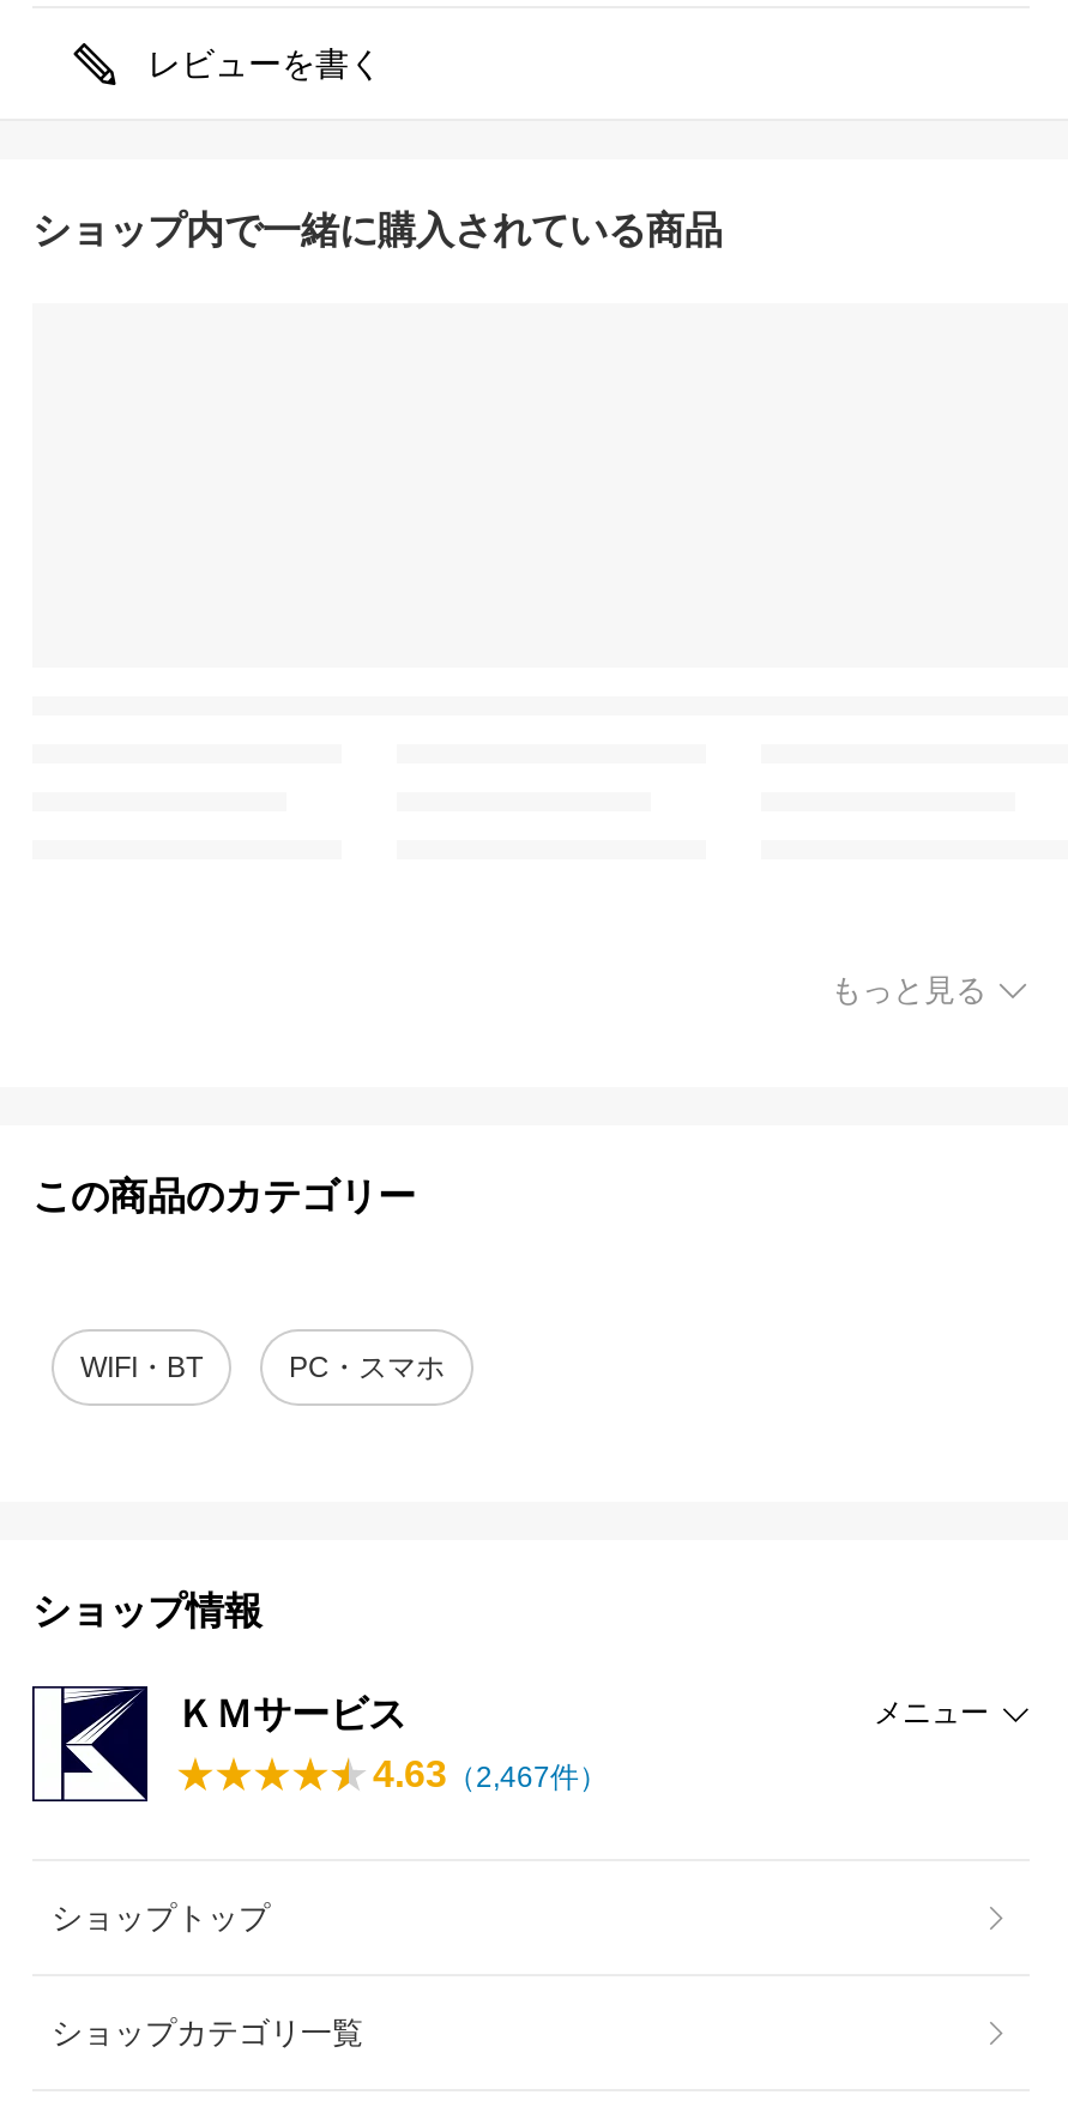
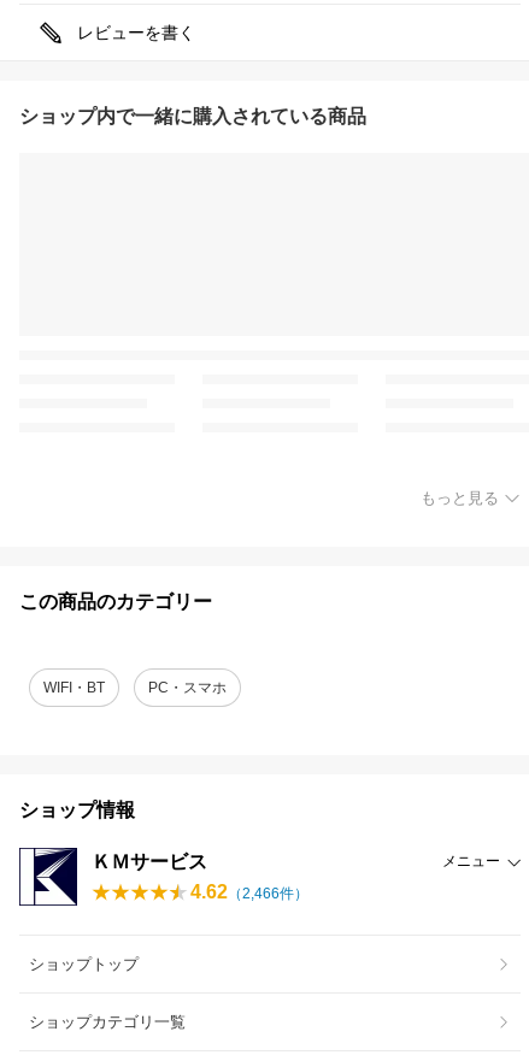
[373,1753,608,1794] 4.63（2,467件） -> [190,882,308,902] 4.62（2,466件）

